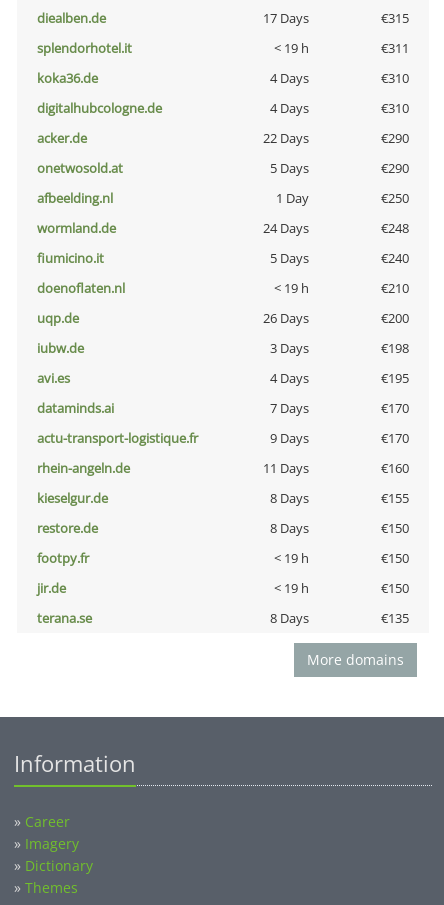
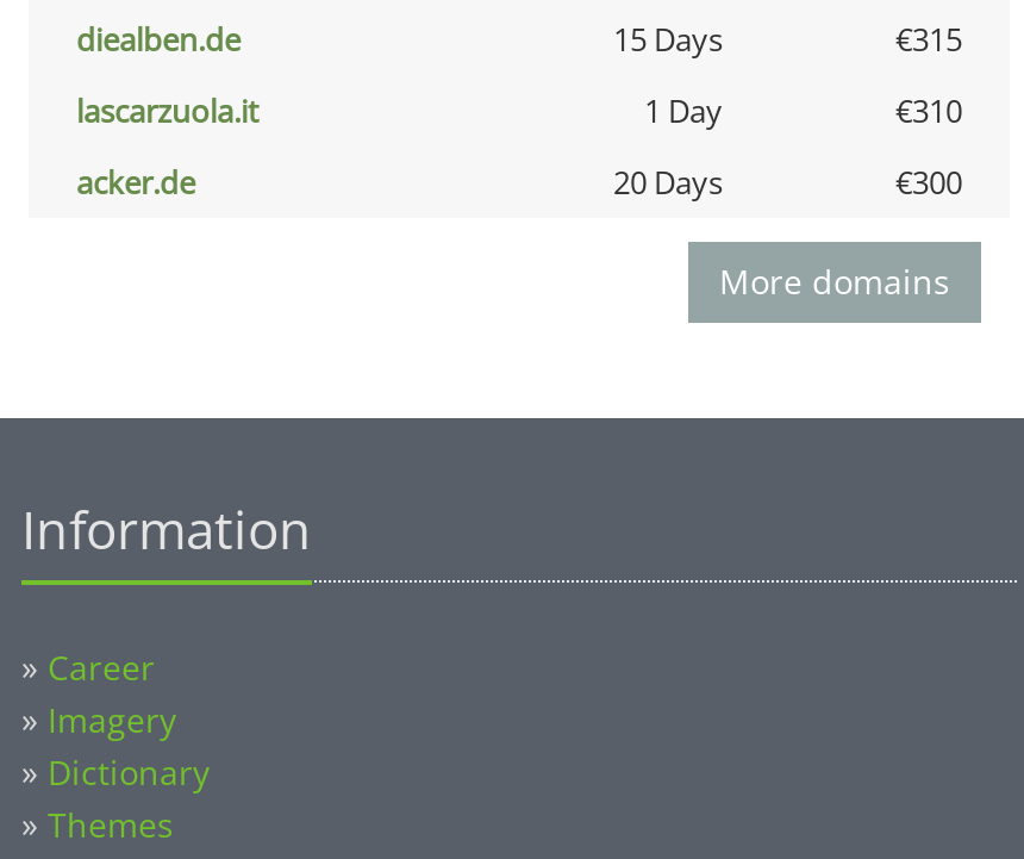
[262,9,308,27] 17 Days -> [613,18,723,61] 15 Days
[37,39,409,117] splendorhotel.it | < 19 h | €311 | koka36.de | 4 Days | €310 | digitalhubcologne.de | 4 Days -> [76,89,723,132] lascarzuola.it | 1 Day
[37,129,409,627] 22 Days | €290 | onetwosold.at | 5 Days | €290 | afbeelding.nl | 1 Day | €250 | wormland.de | 24 Days | €248 | fiumicino.it | 5 Days | €240 | doenoflaten.nl | < 19 h | €210 | uqp.de | 26 Days | €200 | iubw.de | 3 Days | €198 | avi.es | 4 Days | €195 | dataminds.ai | 7 Days | €170 | actu-transport-logistique.fr | 9 Days | €170 | rhein-angeln.de | 11 Days | €160 | kieselgur.de | 8 Days | €155 | restore.de | 8 Days | €150 | footpy.fr | < 19 h | €150 | jir.de | < 19 h | €150 | terana.se | 8 Days | €135 -> [613,161,962,204] 20 Days | €300

